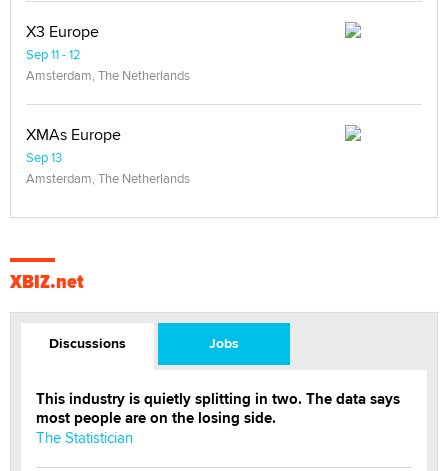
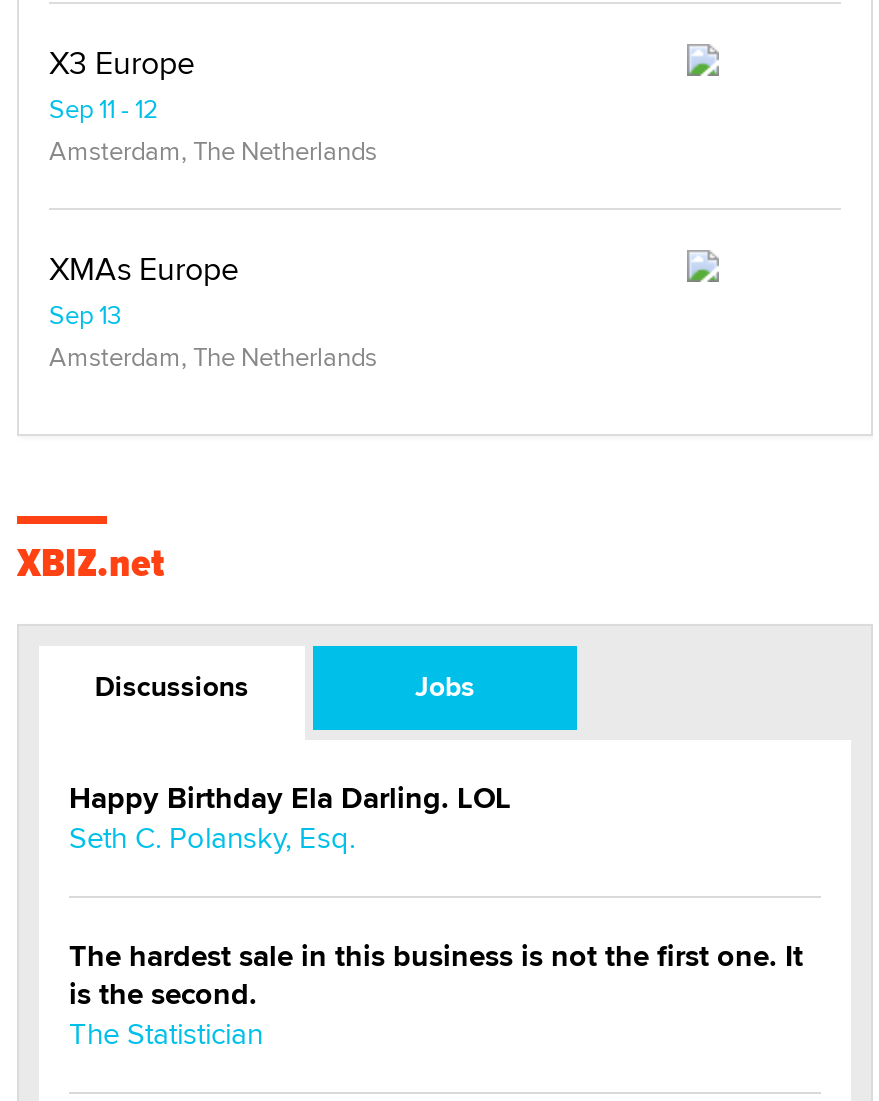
[36,388,400,429] This industry is quietly splitting in two. The data says | most people are on the losing side. -> [69,776,803,1016] Happy Birthday Ela Darling. LOL | Seth C. Polansky, Esq. | The hardest sale in this business is not the first one. It | is the second.

